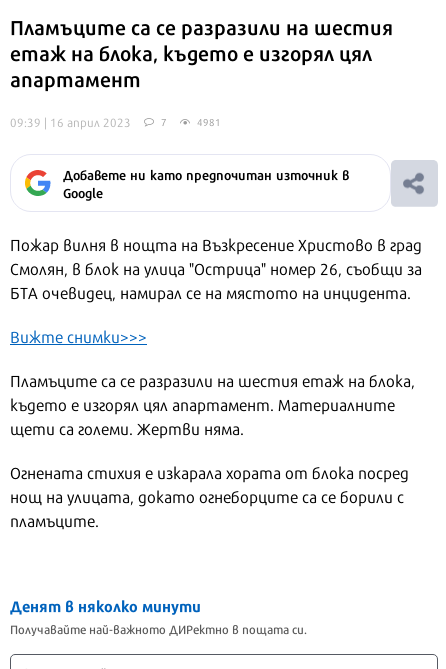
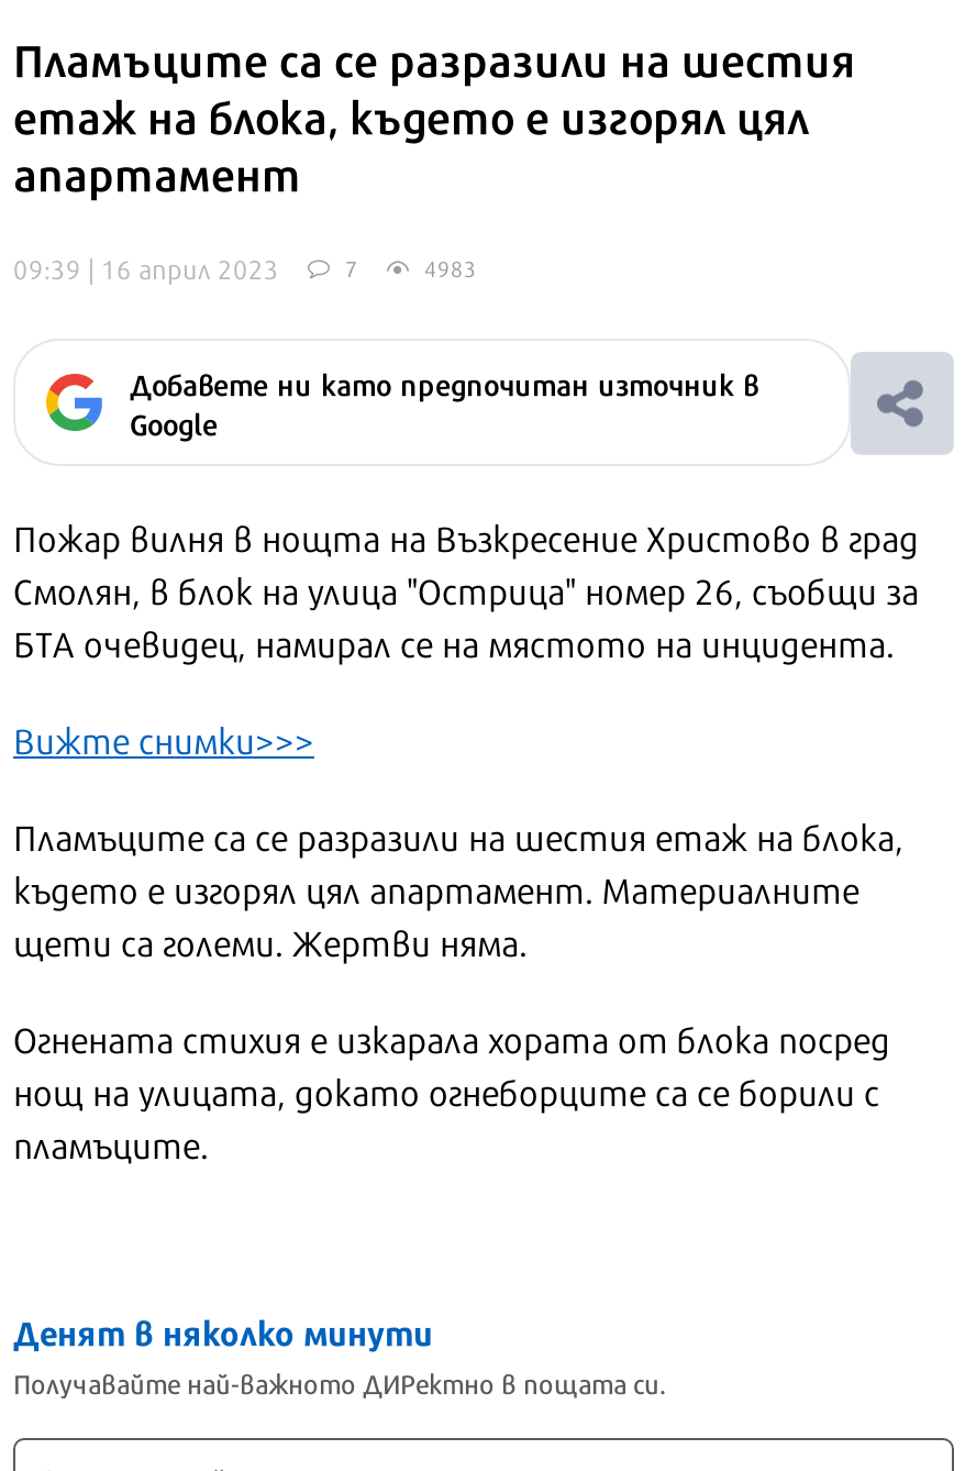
[197,114,221,129] 4981 -> [424,251,477,284] 4983

